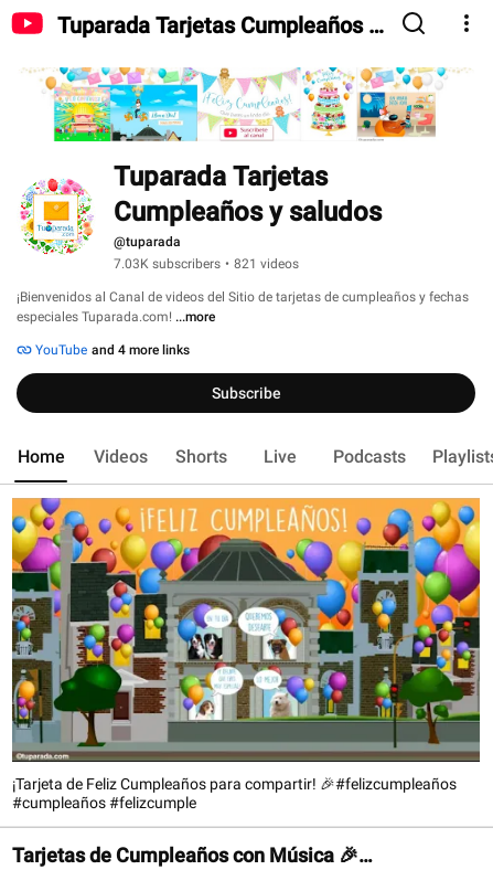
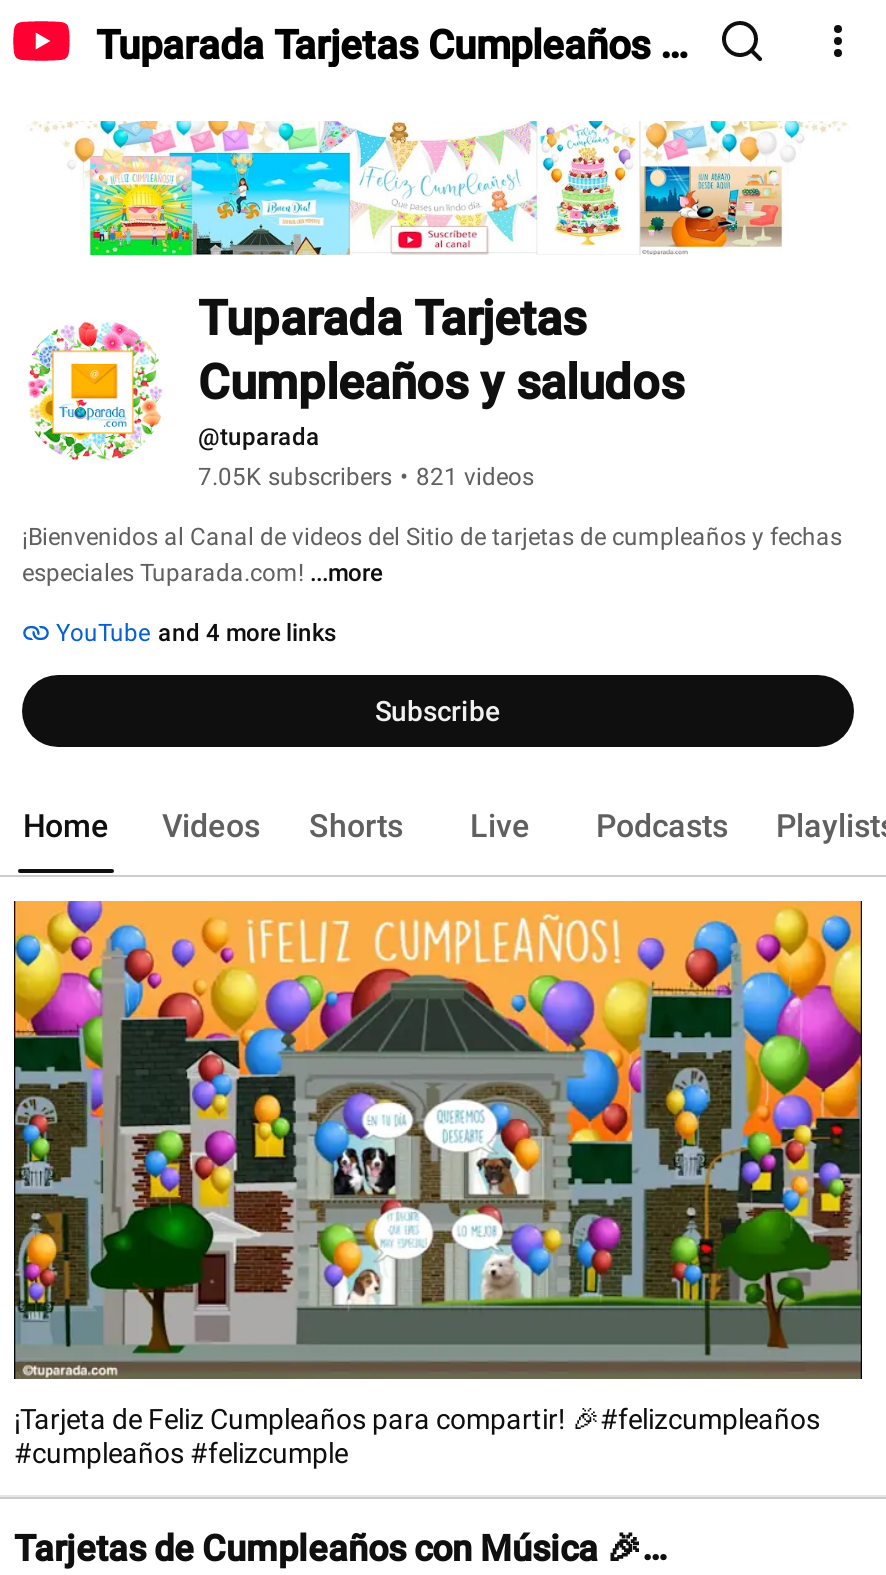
[114,256,299,272] 7.03K subscribers • 821 videos -> [198,463,534,491] 7.05K subscribers • 821 videos

